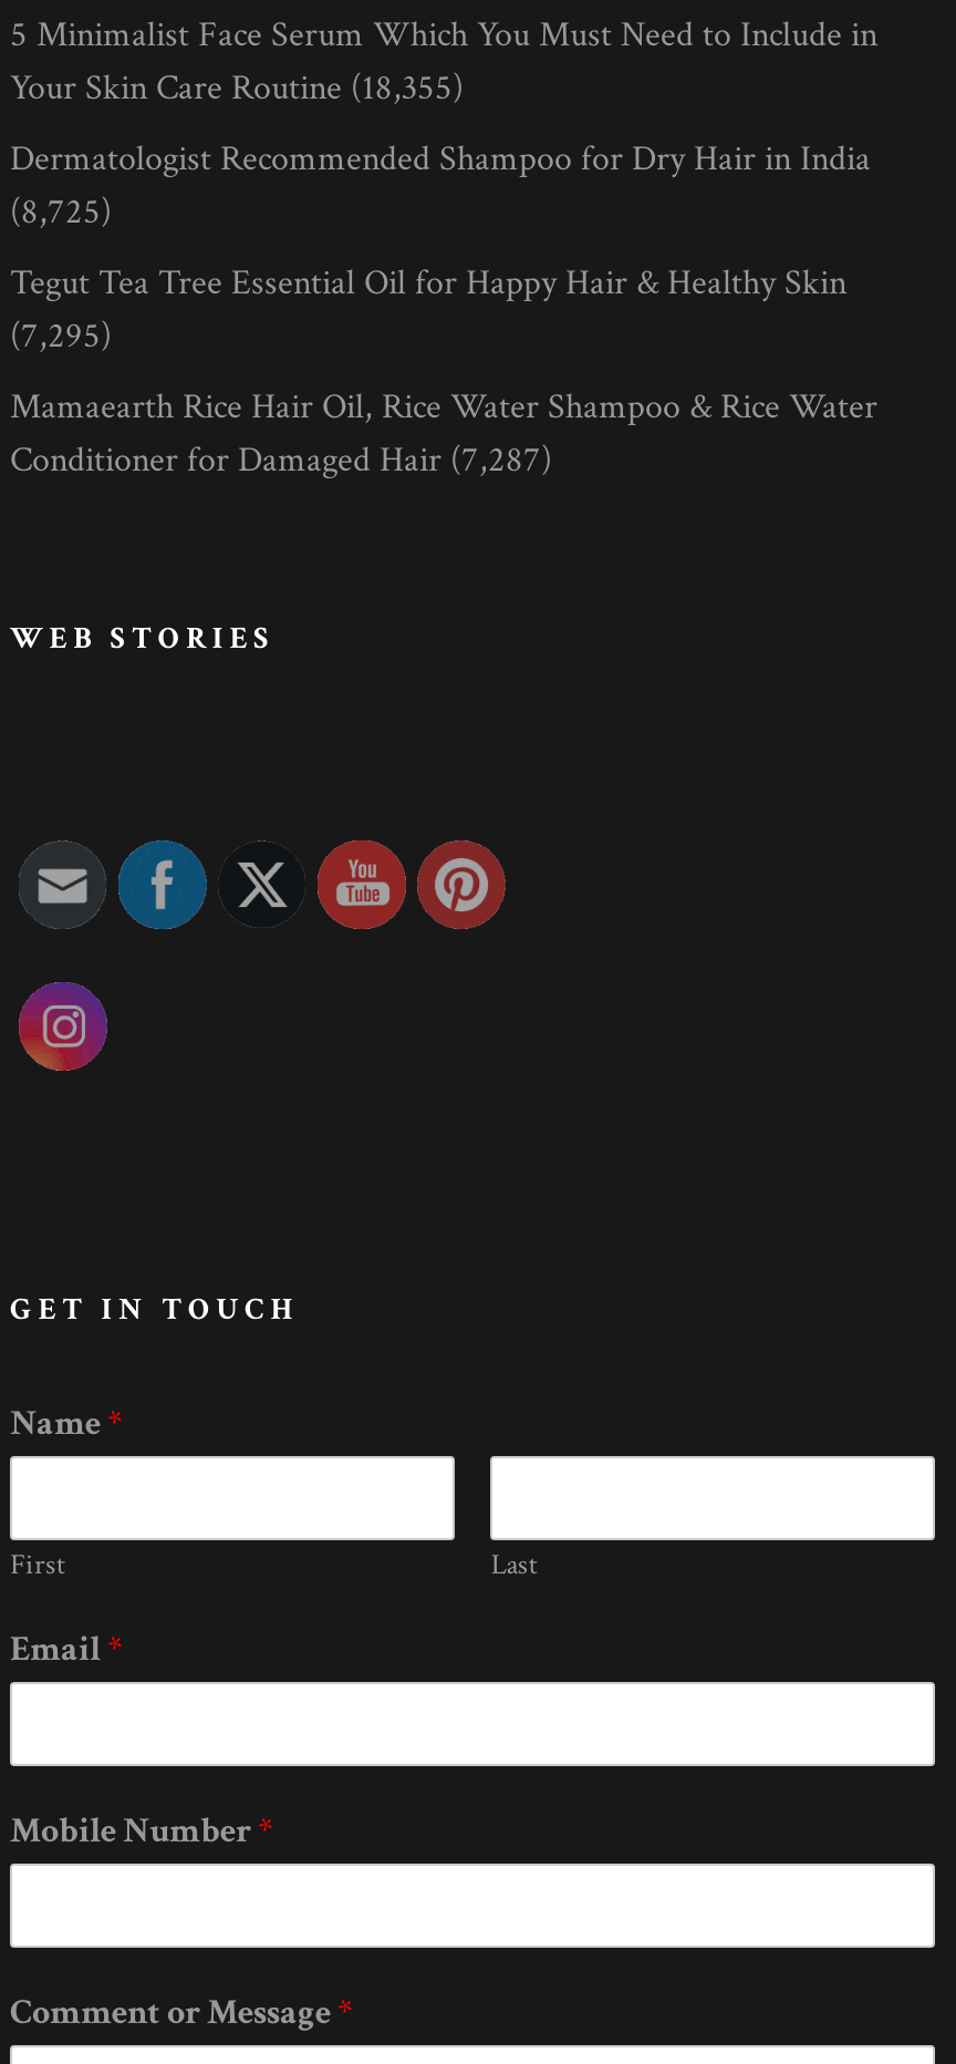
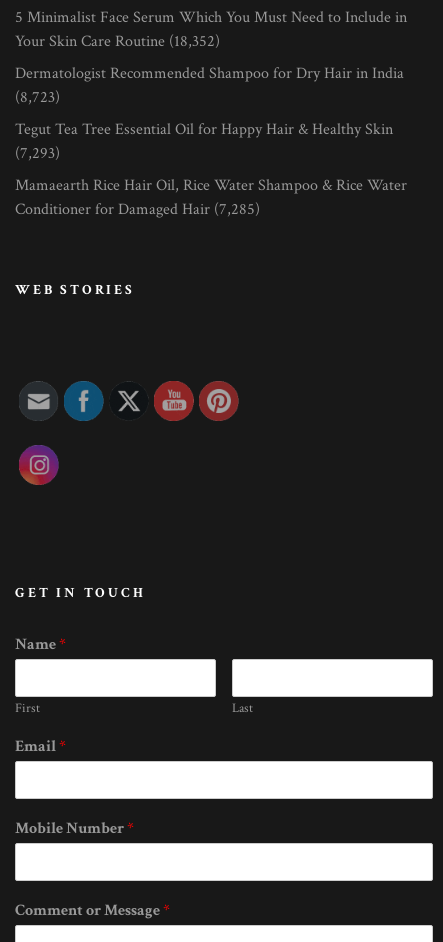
[10,65,464,111] Your Skin Care Routine (18,355) -> [15,31,220,52] Your Skin Care Routine (18,352)
[10,189,112,235] (8,725) -> [15,87,60,108] (8,723)
[10,313,112,359] (7,295) -> [15,143,60,164] (7,293)
[10,437,552,483] Conditioner for Damaged Hair (7,287) -> [15,199,260,220] Conditioner for Damaged Hair (7,285)

